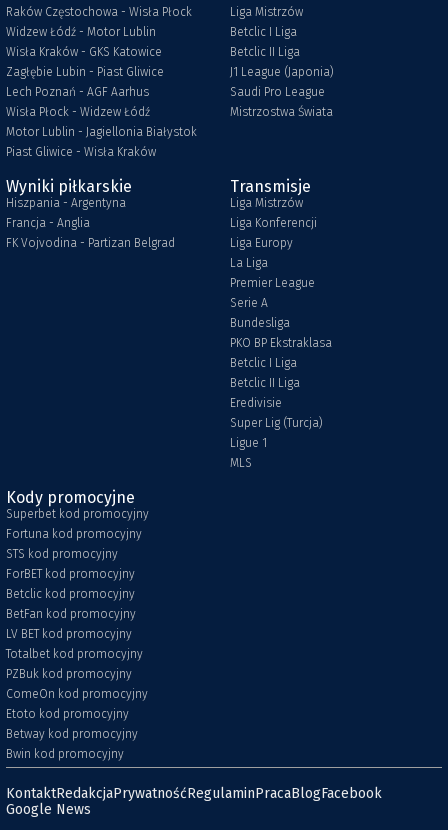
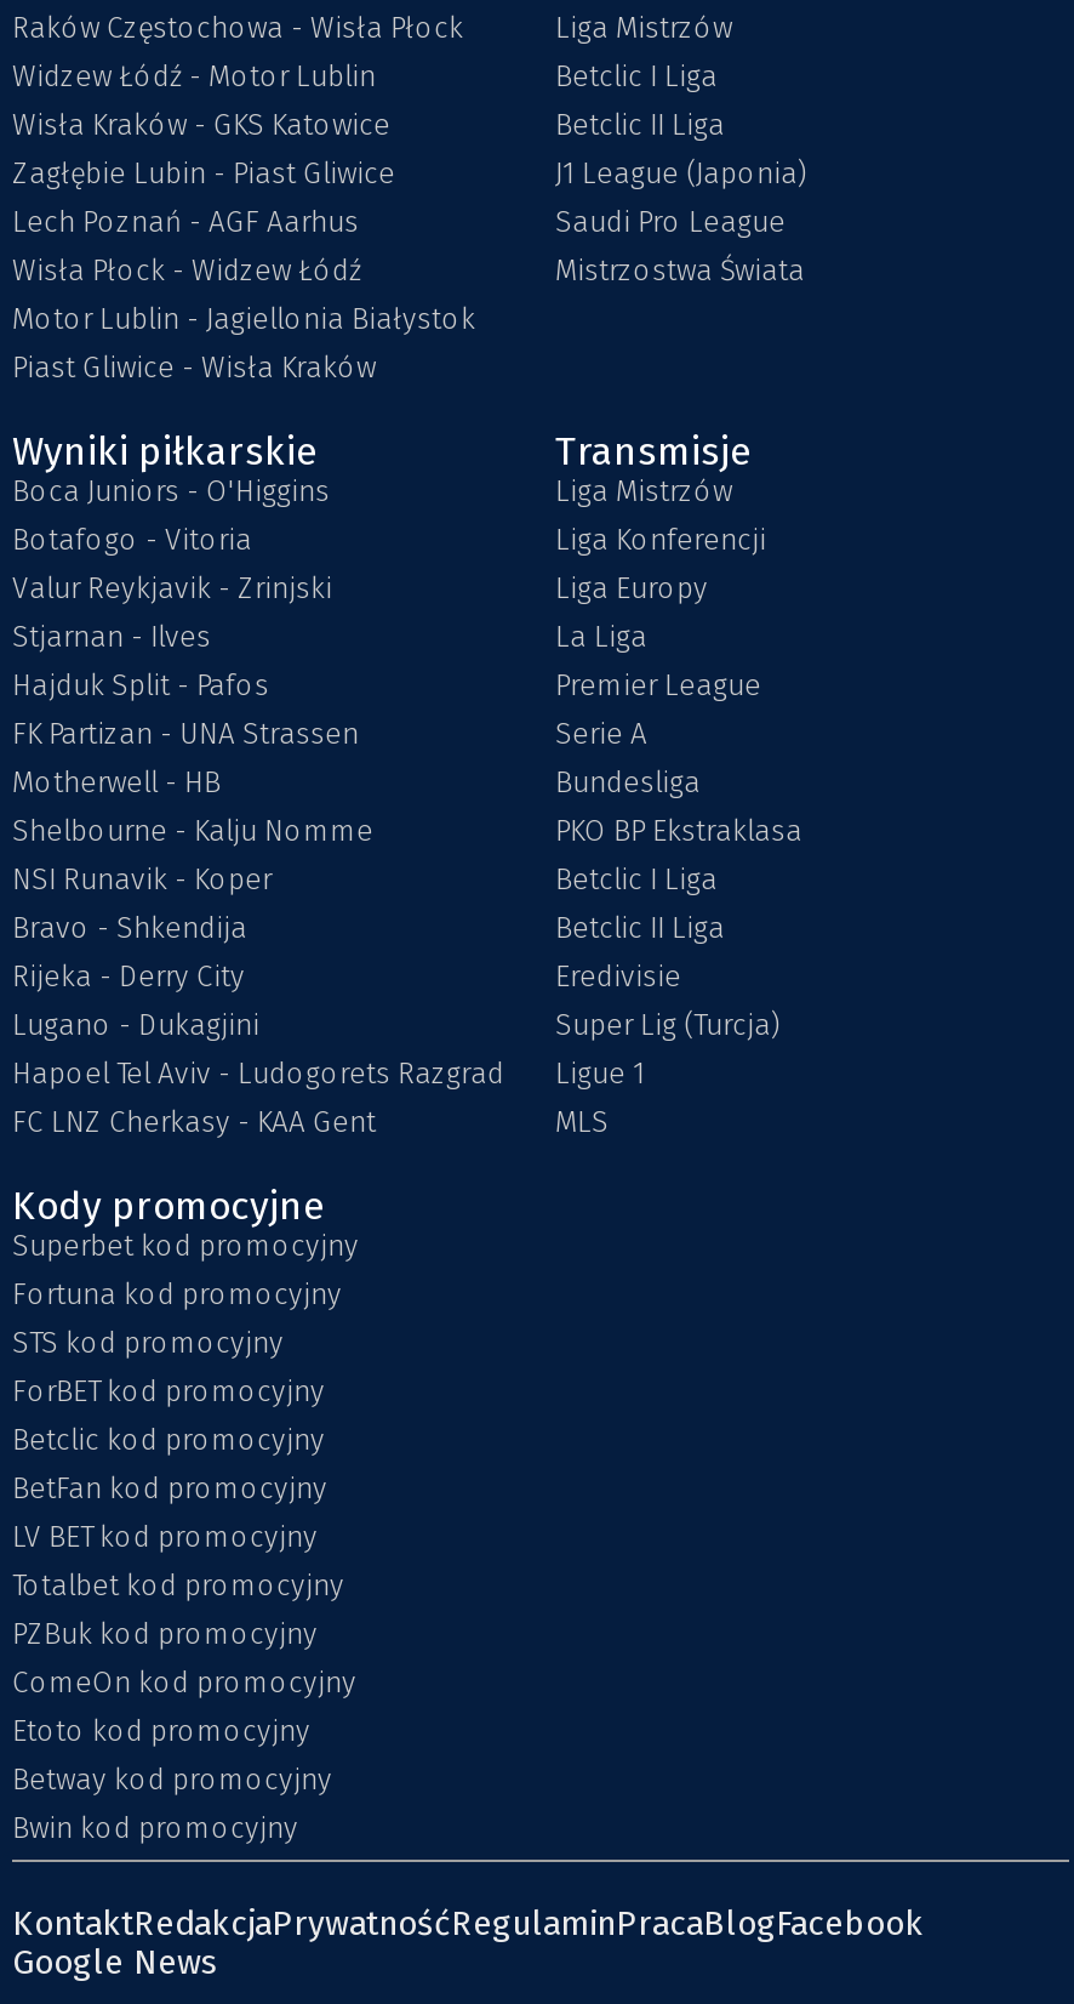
[6,196,175,250] Hiszpania - Argentyna | Francja - Anglia | FK Vojvodina - Partizan Belgrad -> [12,475,504,1139] Boca Juniors - O'Higgins | Botafogo - Vitoria | Valur Reykjavik - Zrinjski | Stjarnan - Ilves | Hajduk Split - Pafos | FK Partizan - UNA Strassen | Motherwell - HB | Shelbourne - Kalju Nomme | NSI Runavik - Koper | Bravo - Shkendija | Rijeka - Derry City | Lugano - Dukagjini | Hapoel Tel Aviv - Ludogorets Razgrad | FC LNZ Cherkasy - KAA Gent

